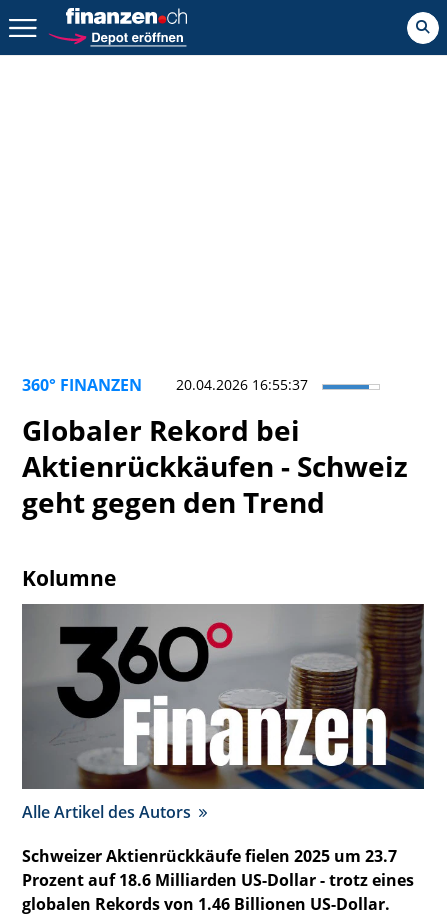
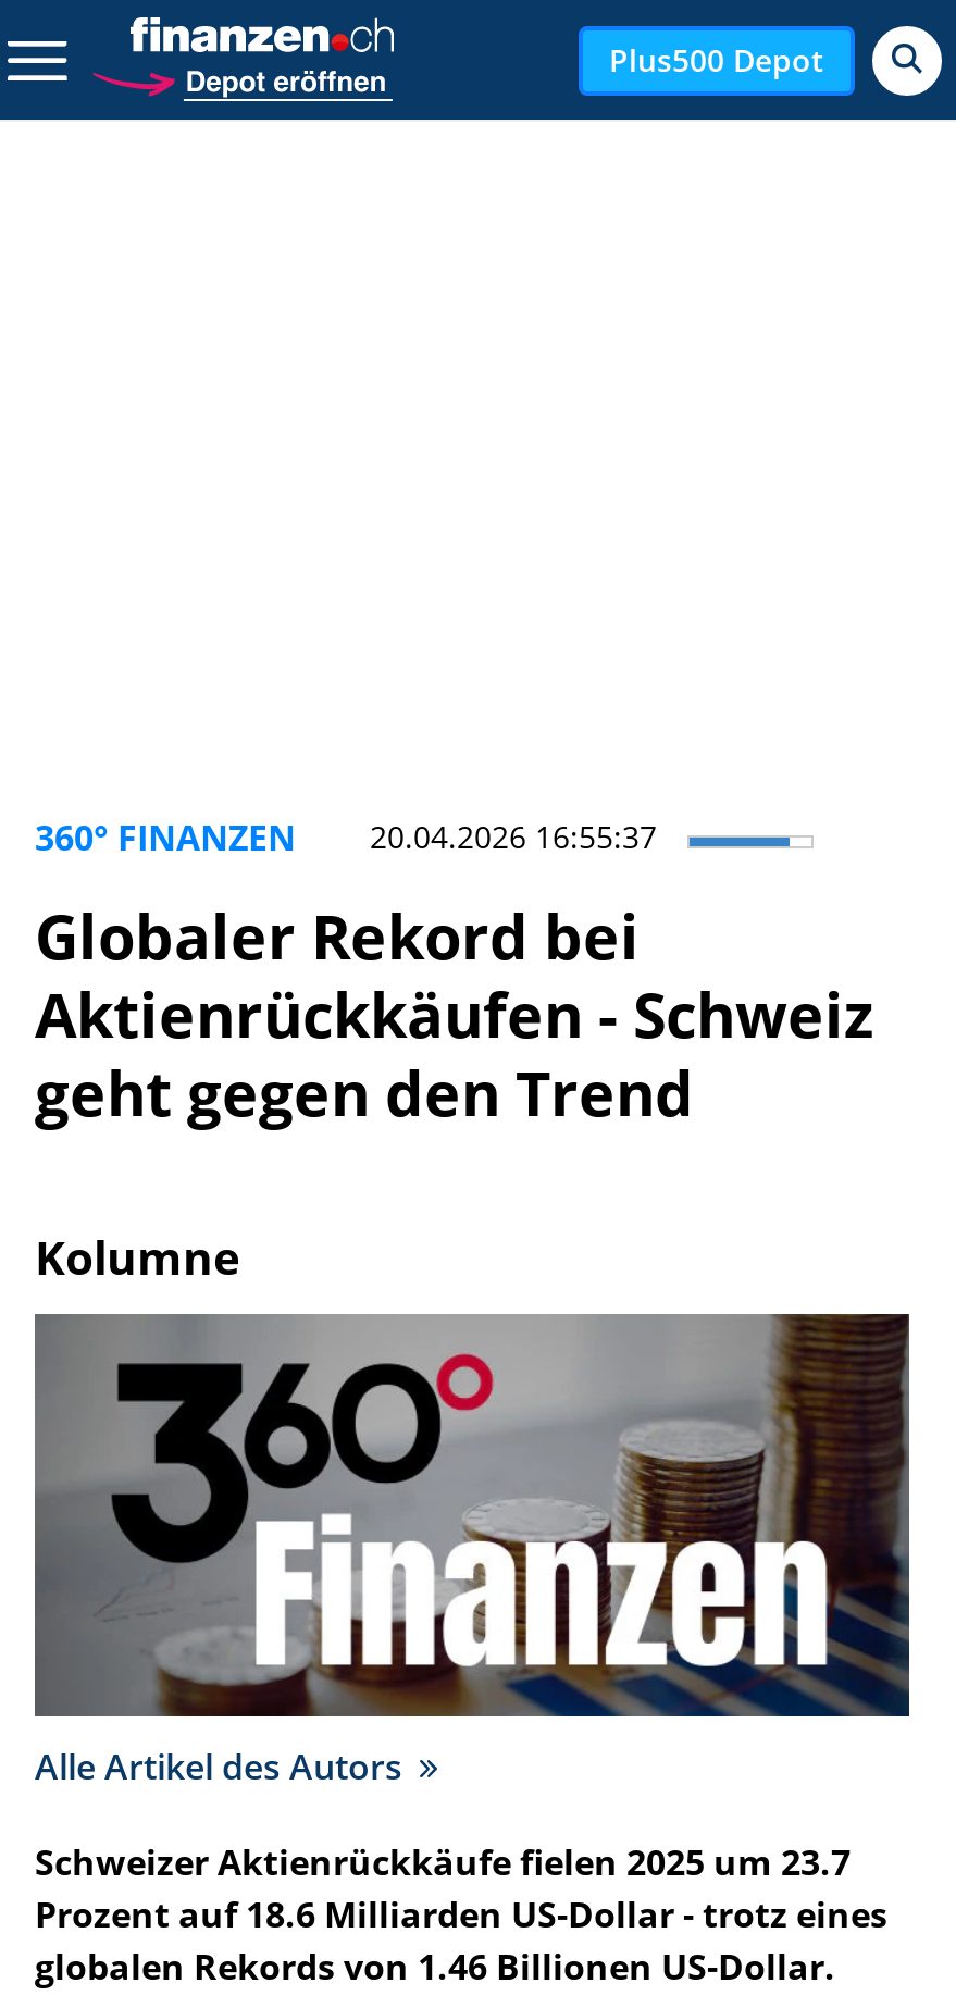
none -> [609,38,824,80] Plus500 Depot

